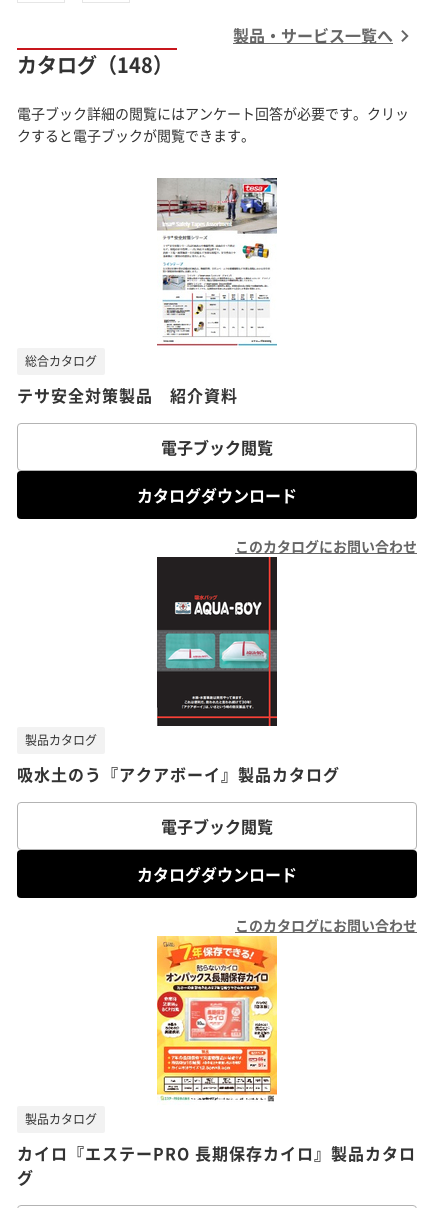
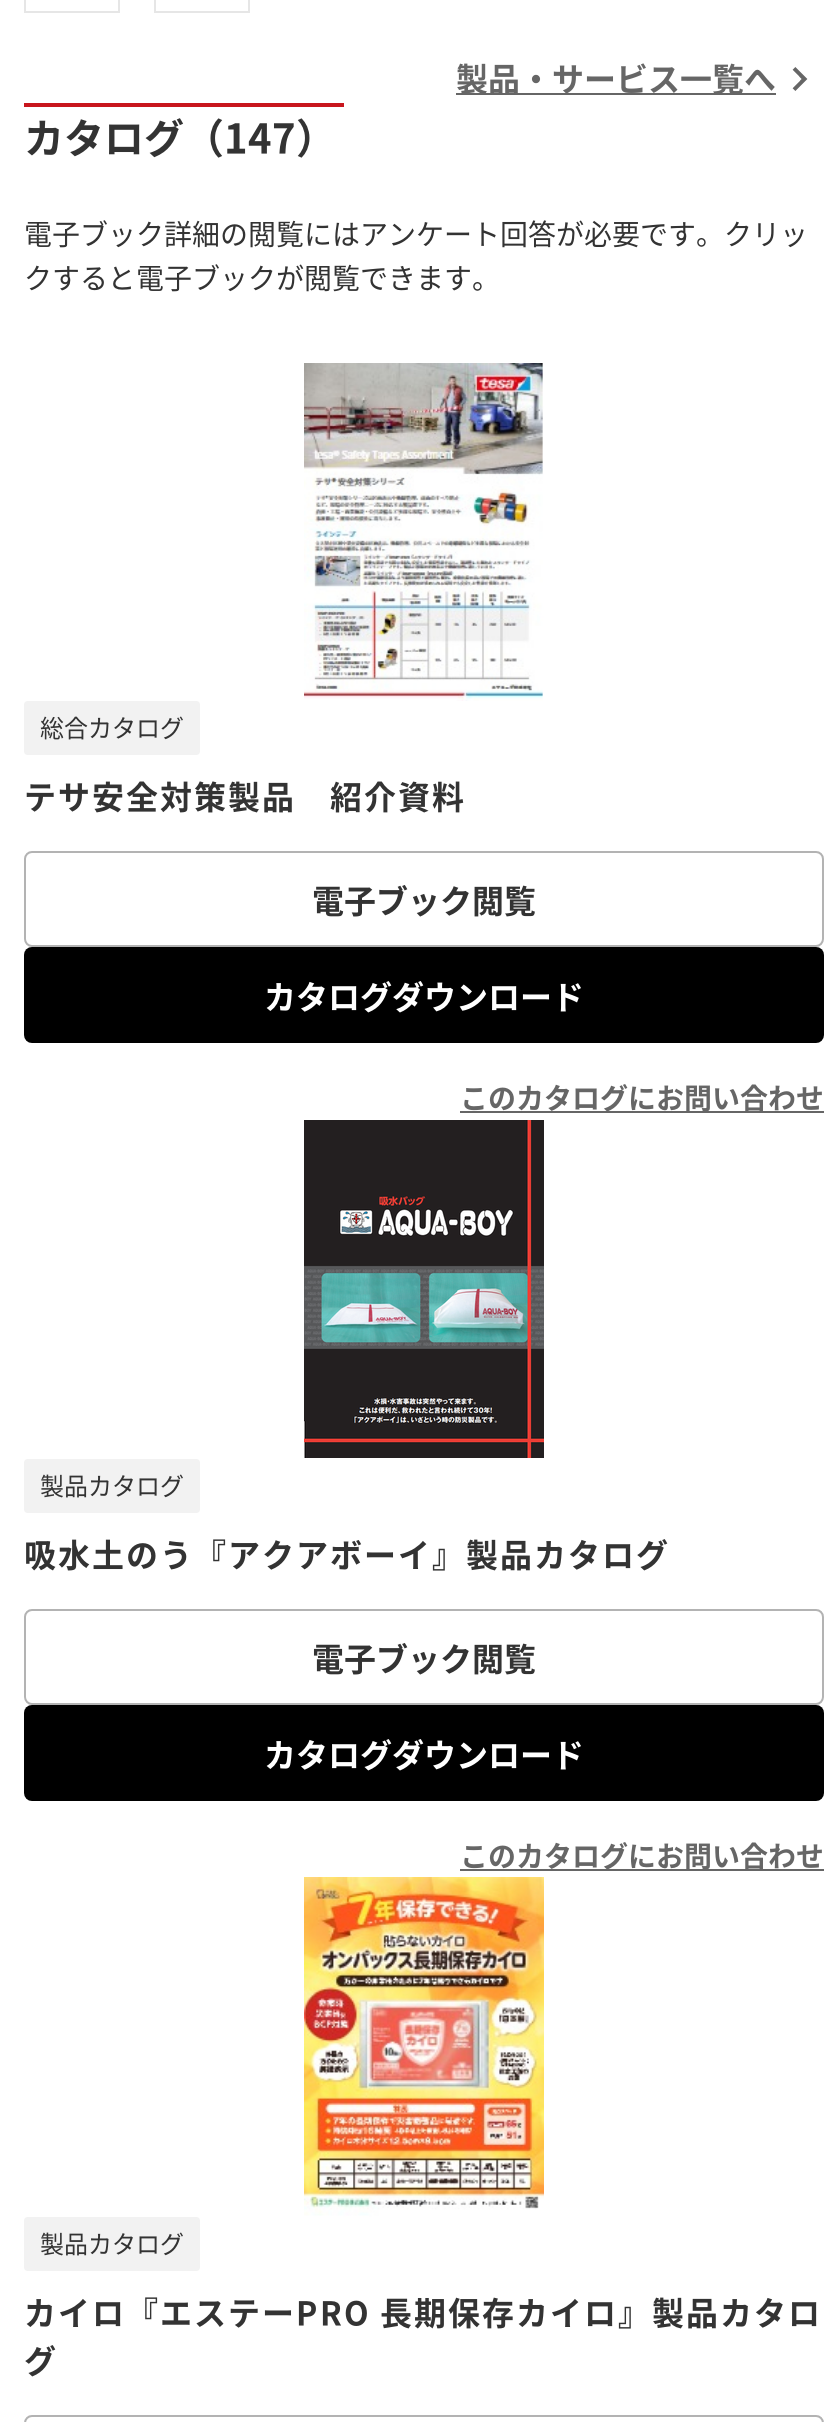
[17,50,173,79] カタログ（148） -> [24,107,336,165] カタログ（147）

